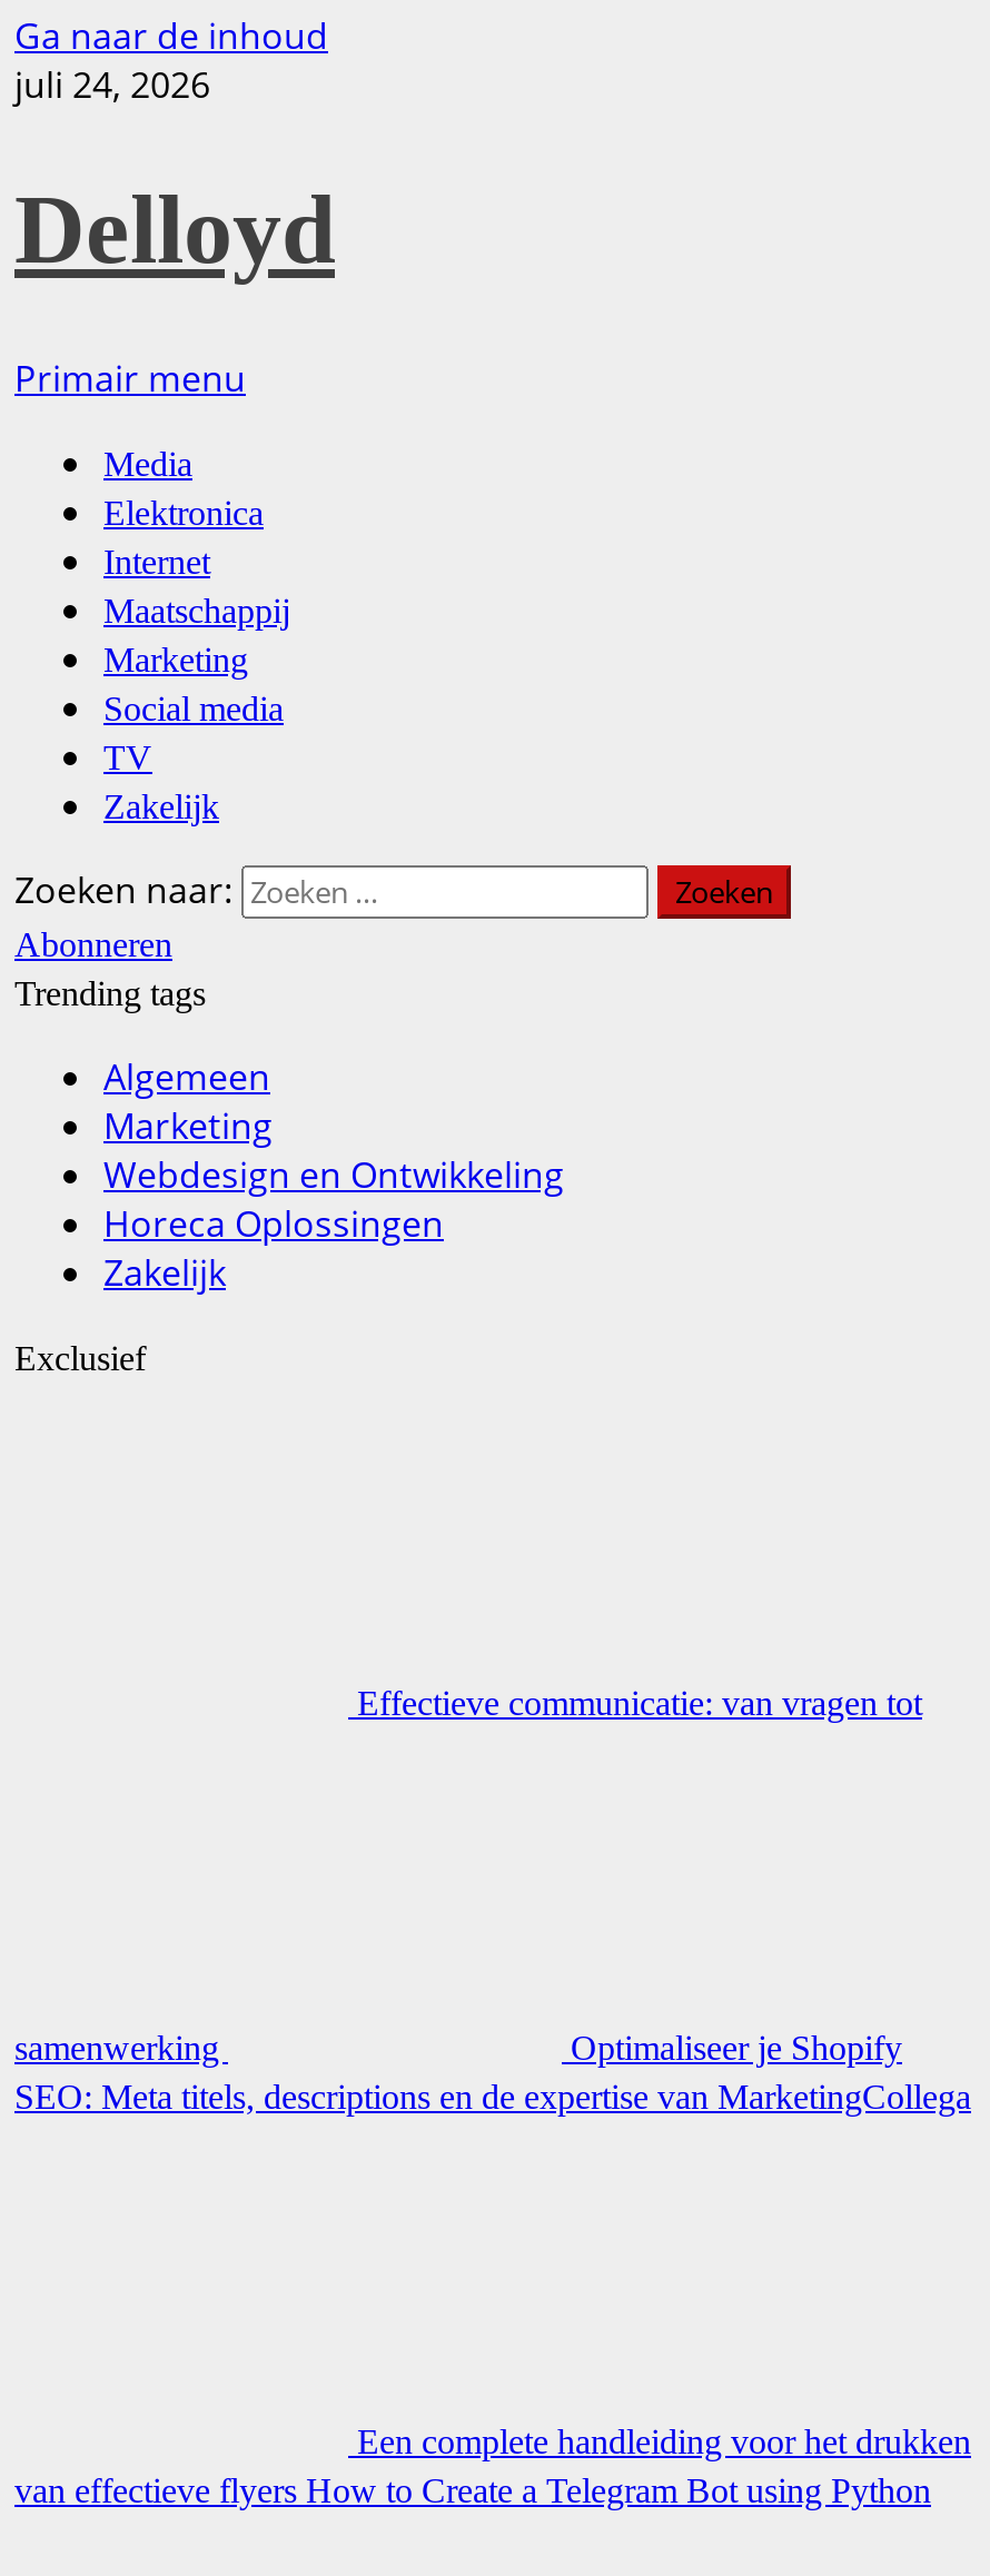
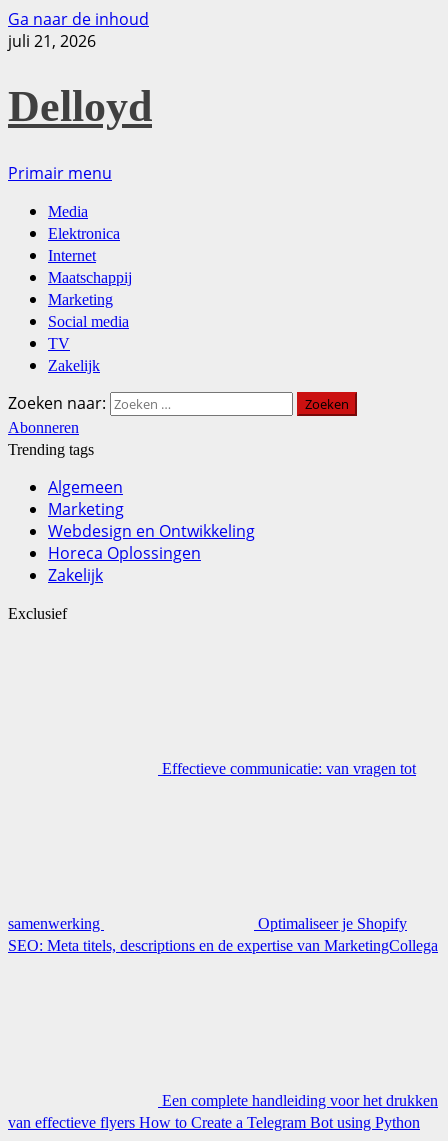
[14,60,210,109] juli 24, 2026 -> [8,30,96,52] juli 21, 2026

